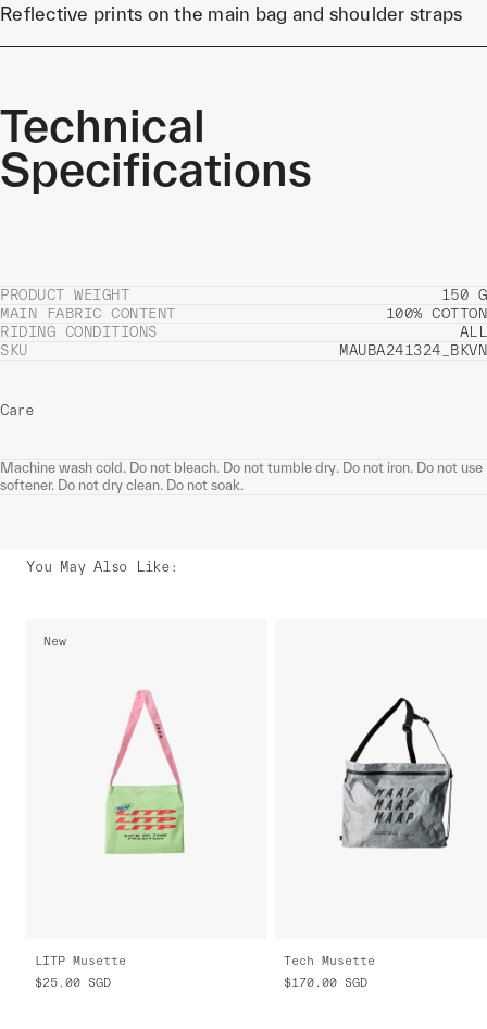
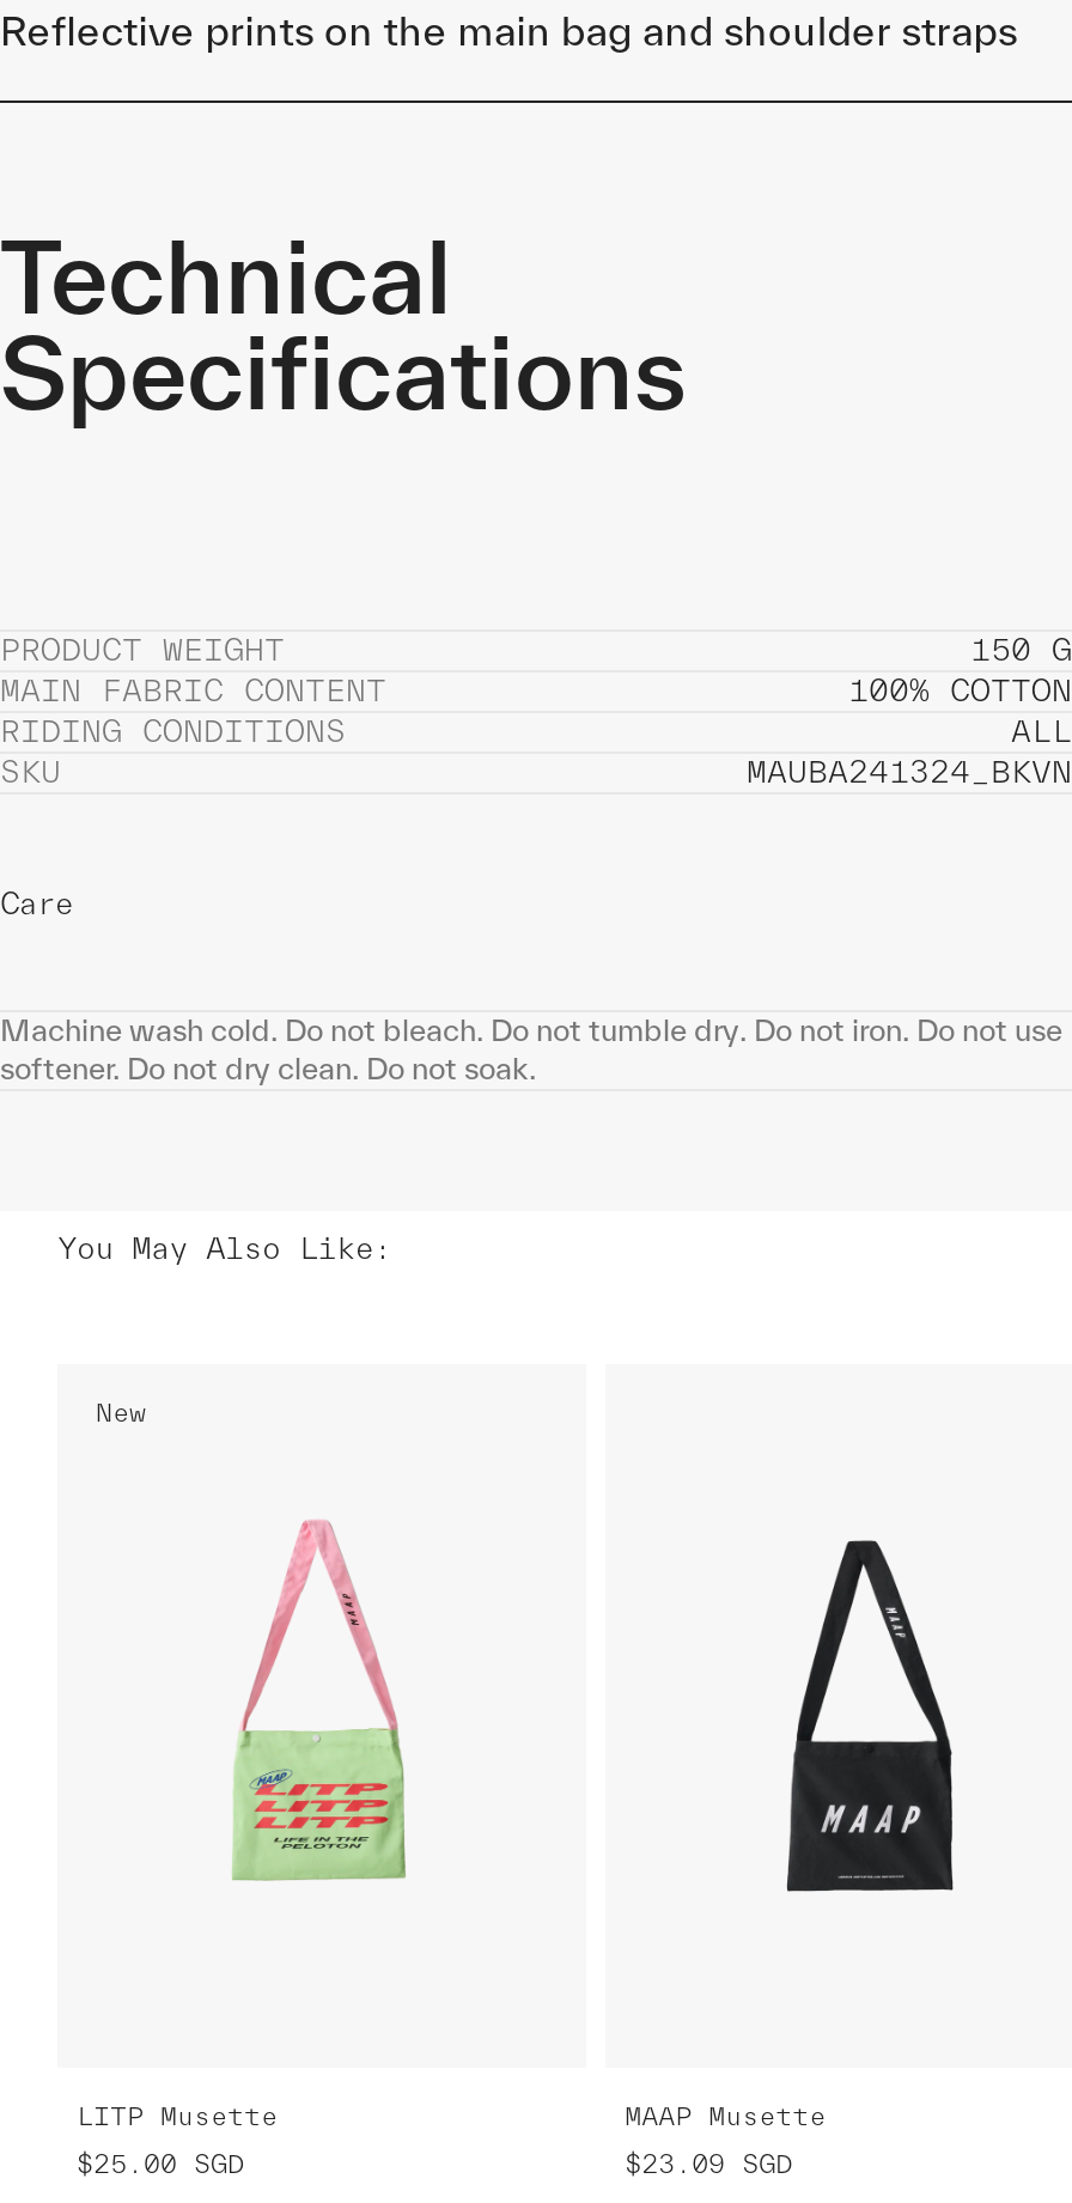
[338,697,454,858] [image] -> [749,1536,998,1893] [image]
[284,955,375,968] Tech Musette -> [625,2102,826,2131] MAAP Musette
[284,976,368,989] $170.00 SGD -> [625,2150,792,2179] $23.09 SGD

